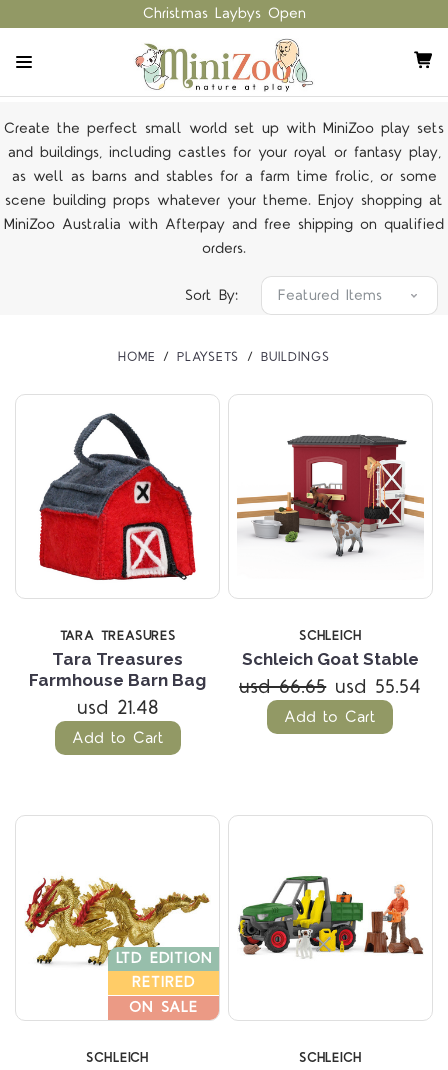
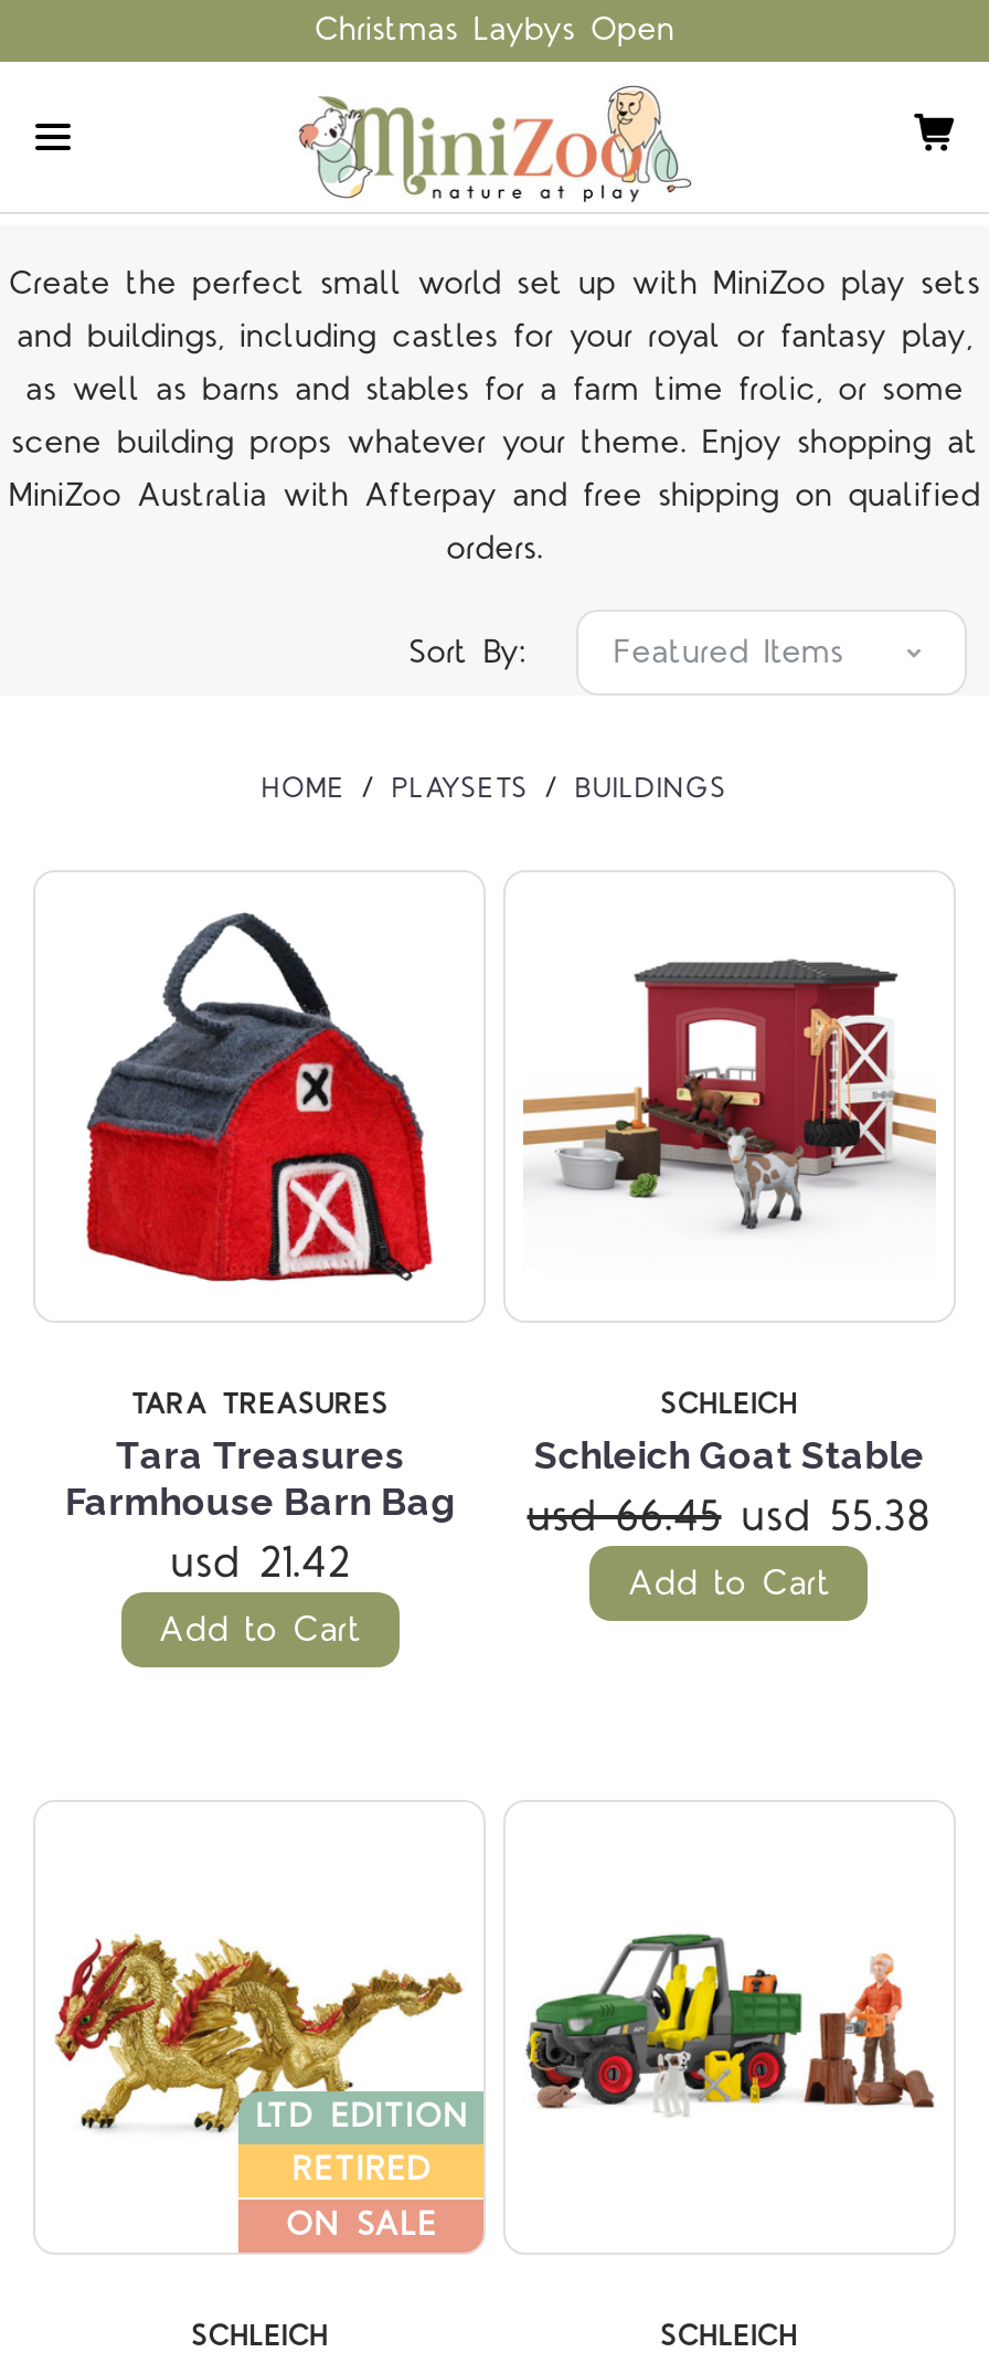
[29,670,421,701] Farmhouse Barn Bag usd 66.65 usd 55.54 -> [64,1481,931,1549] Farmhouse Barn Bag usd 66.45 usd 55.38
[77,694,159,722] usd 21.48 -> [170,1534,349,1596] usd 21.42

